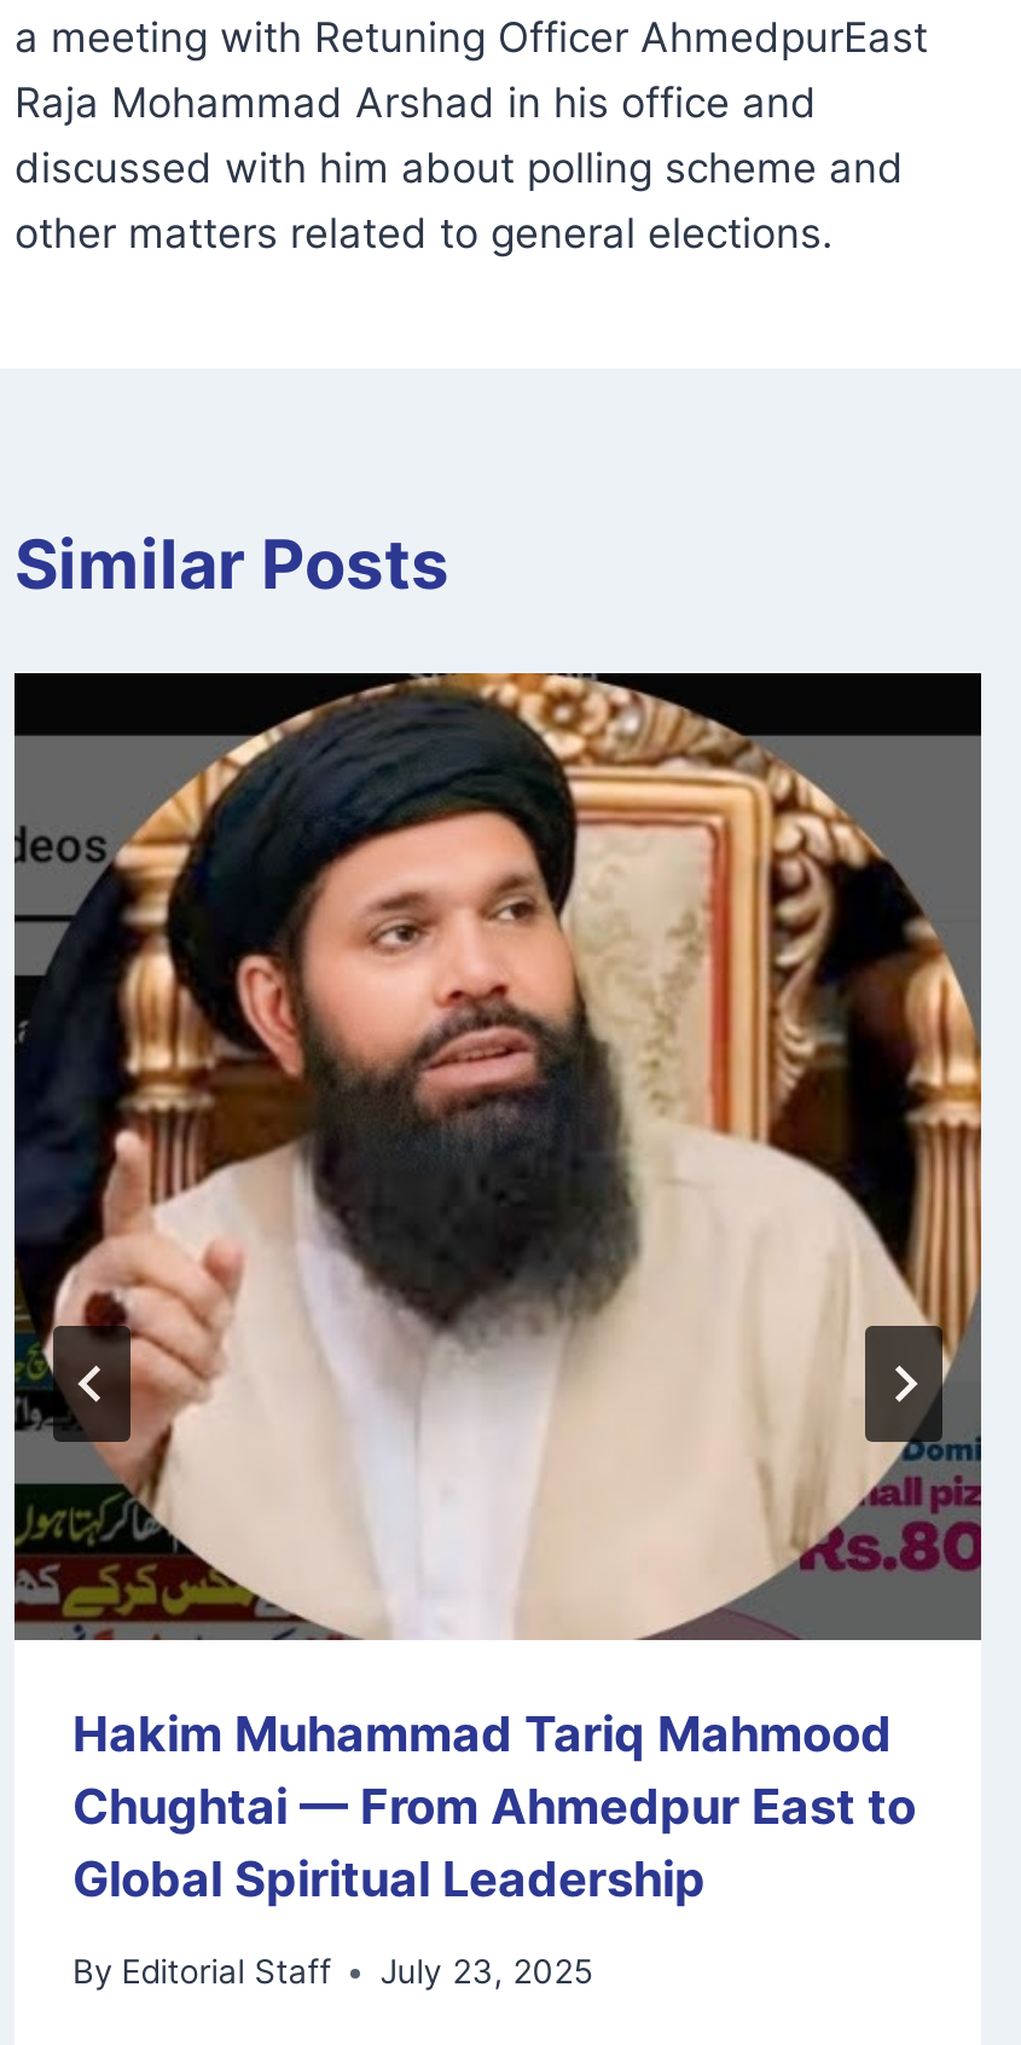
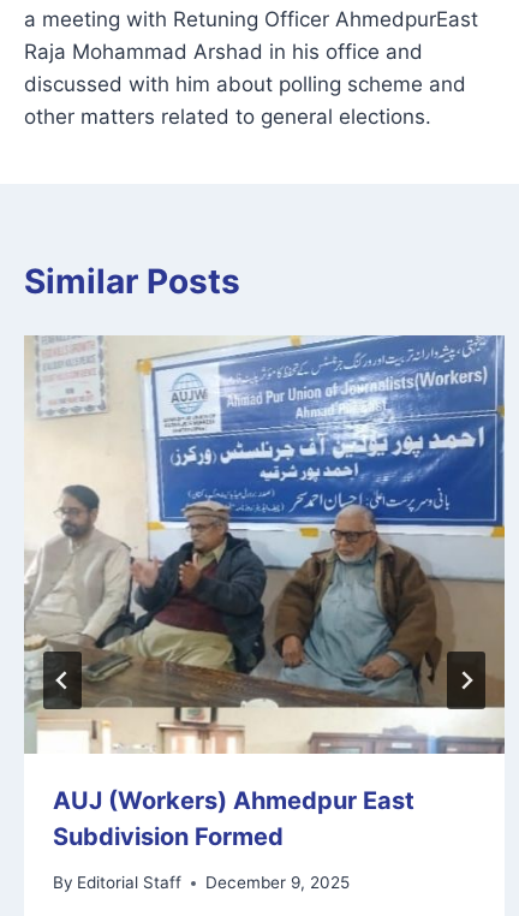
[12,671,984,1907] [image] | Hakim Muhammad Tariq Mahmood | Chughtai — From Ahmedpur East to | Global Spiritual Leadership -> [23,334,505,851] [image] | AUJ (Workers) Ahmedpur East | Subdivision Formed
[72,1952,593,1991] By Editorial Staff July 23, 2025 -> [53,873,350,892] By Editorial Staff December 9, 2025

